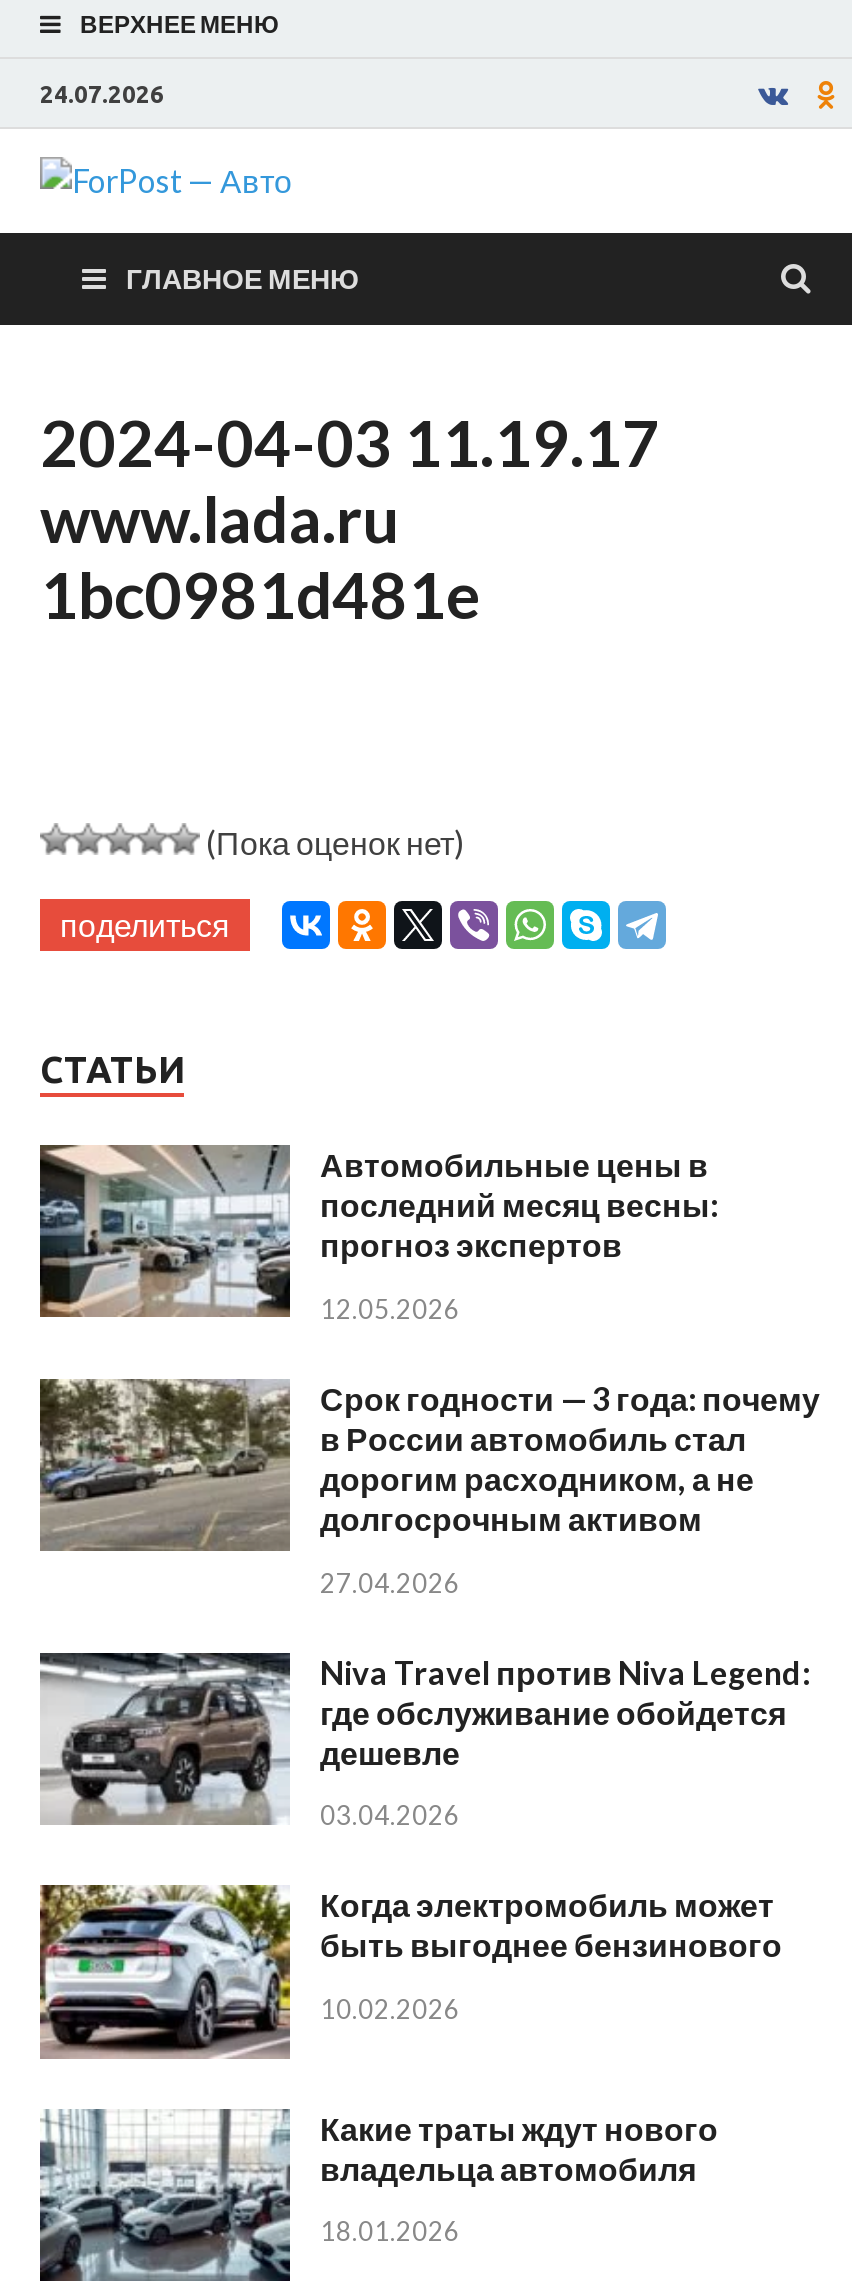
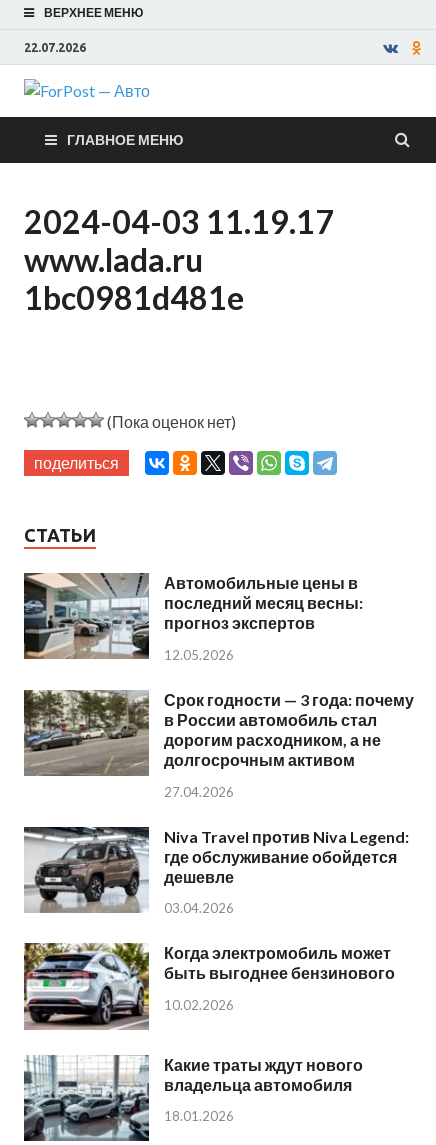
[40,80,164,106] 24.07.2026 -> [24,40,86,53] 22.07.2026

